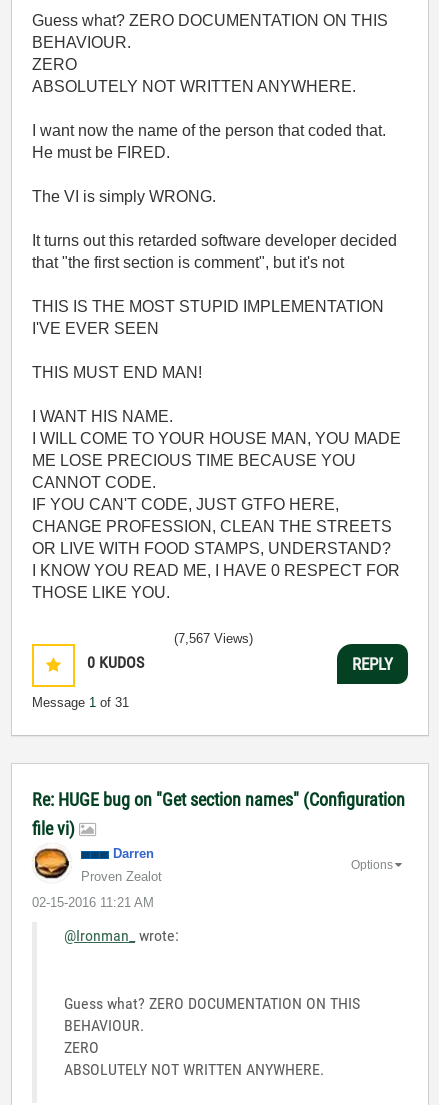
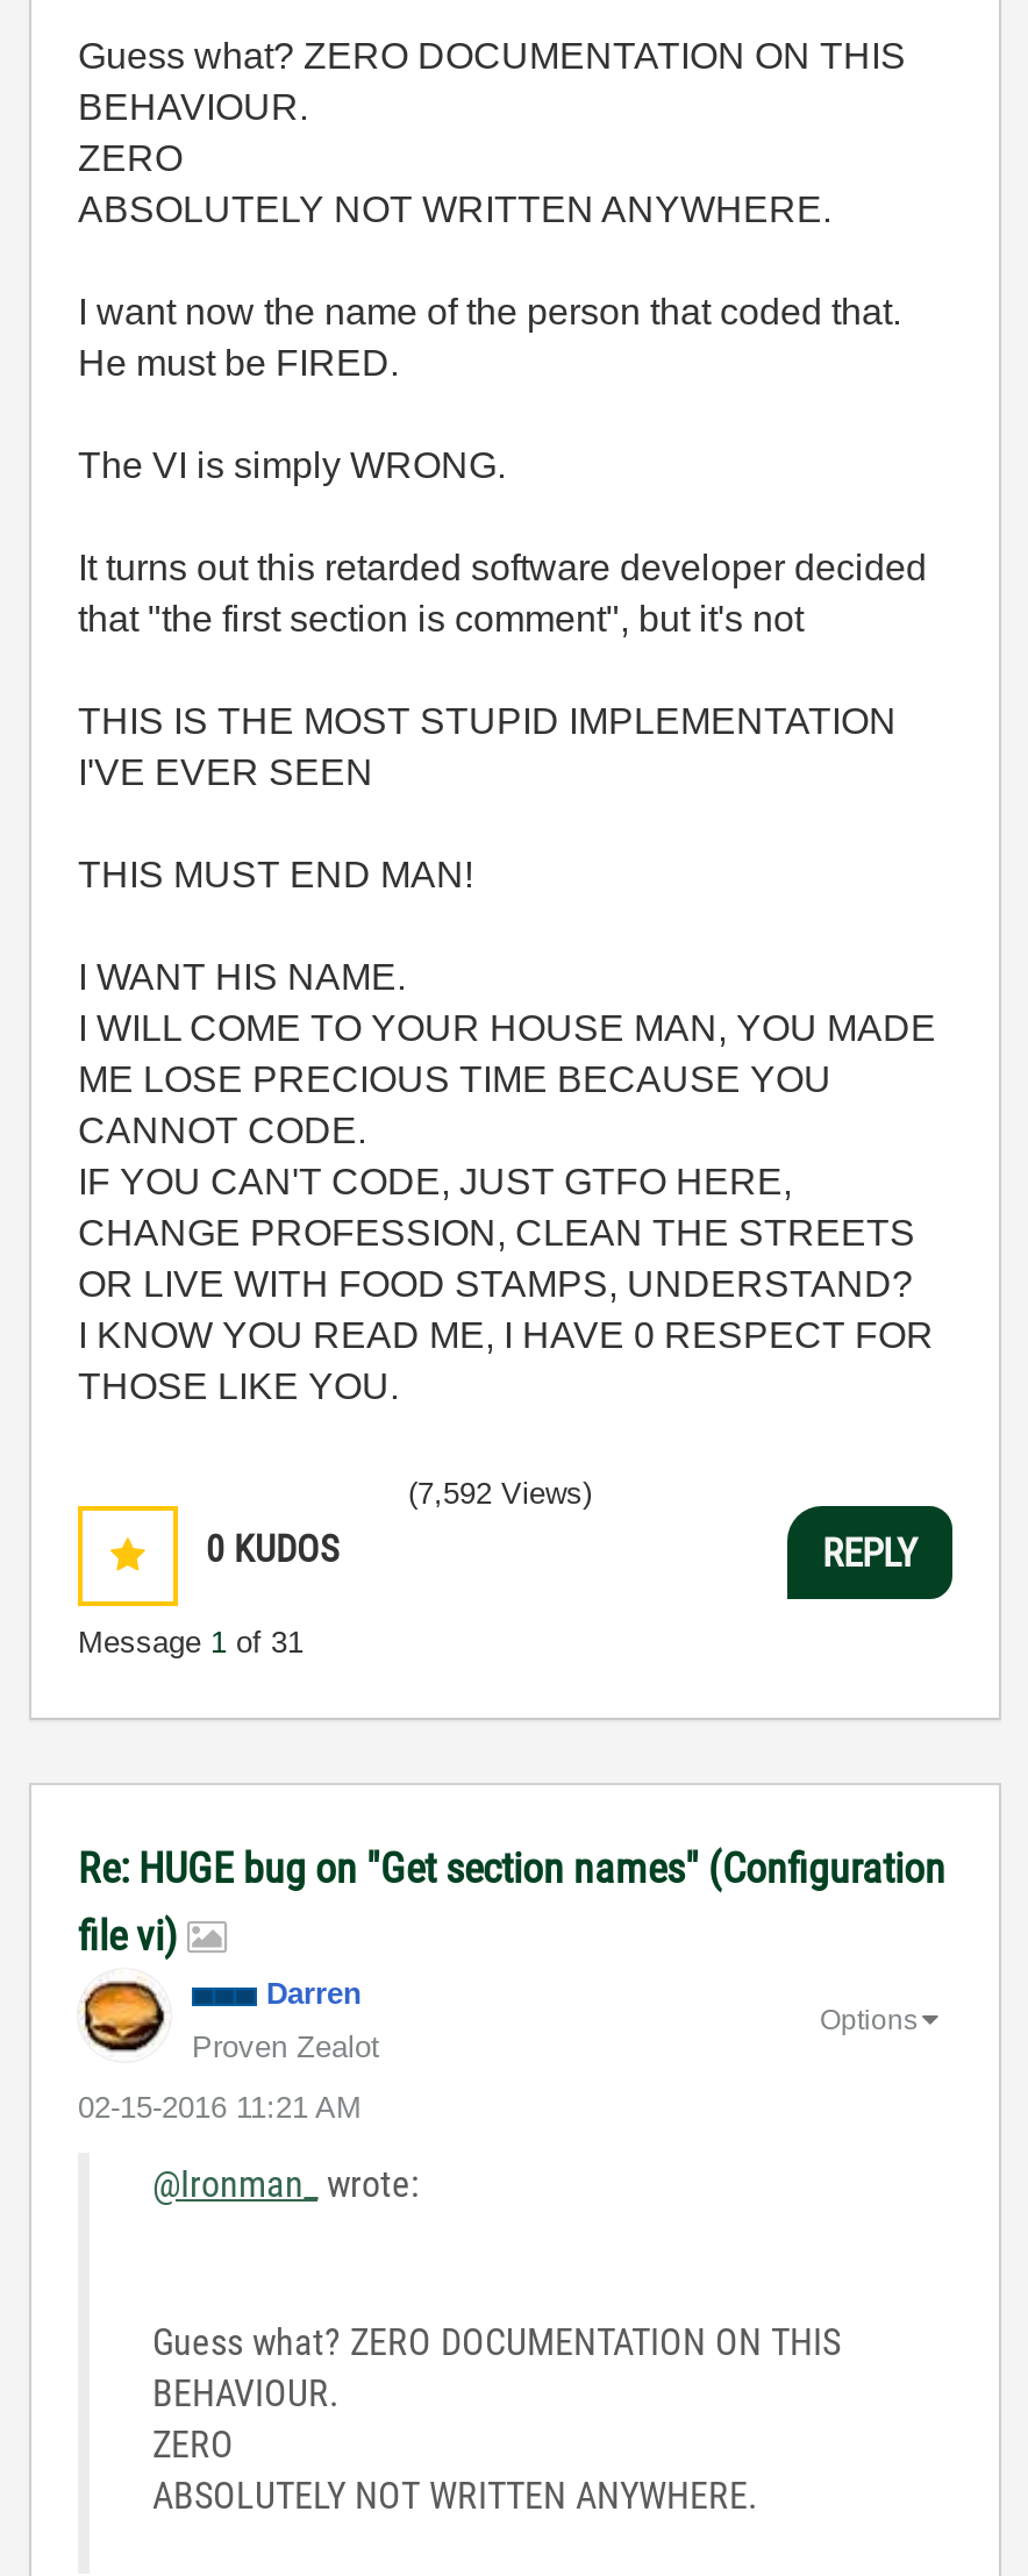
[174,631,253,646] (7,567 Views) -> [408,1476,592,1511] (7,592 Views)

